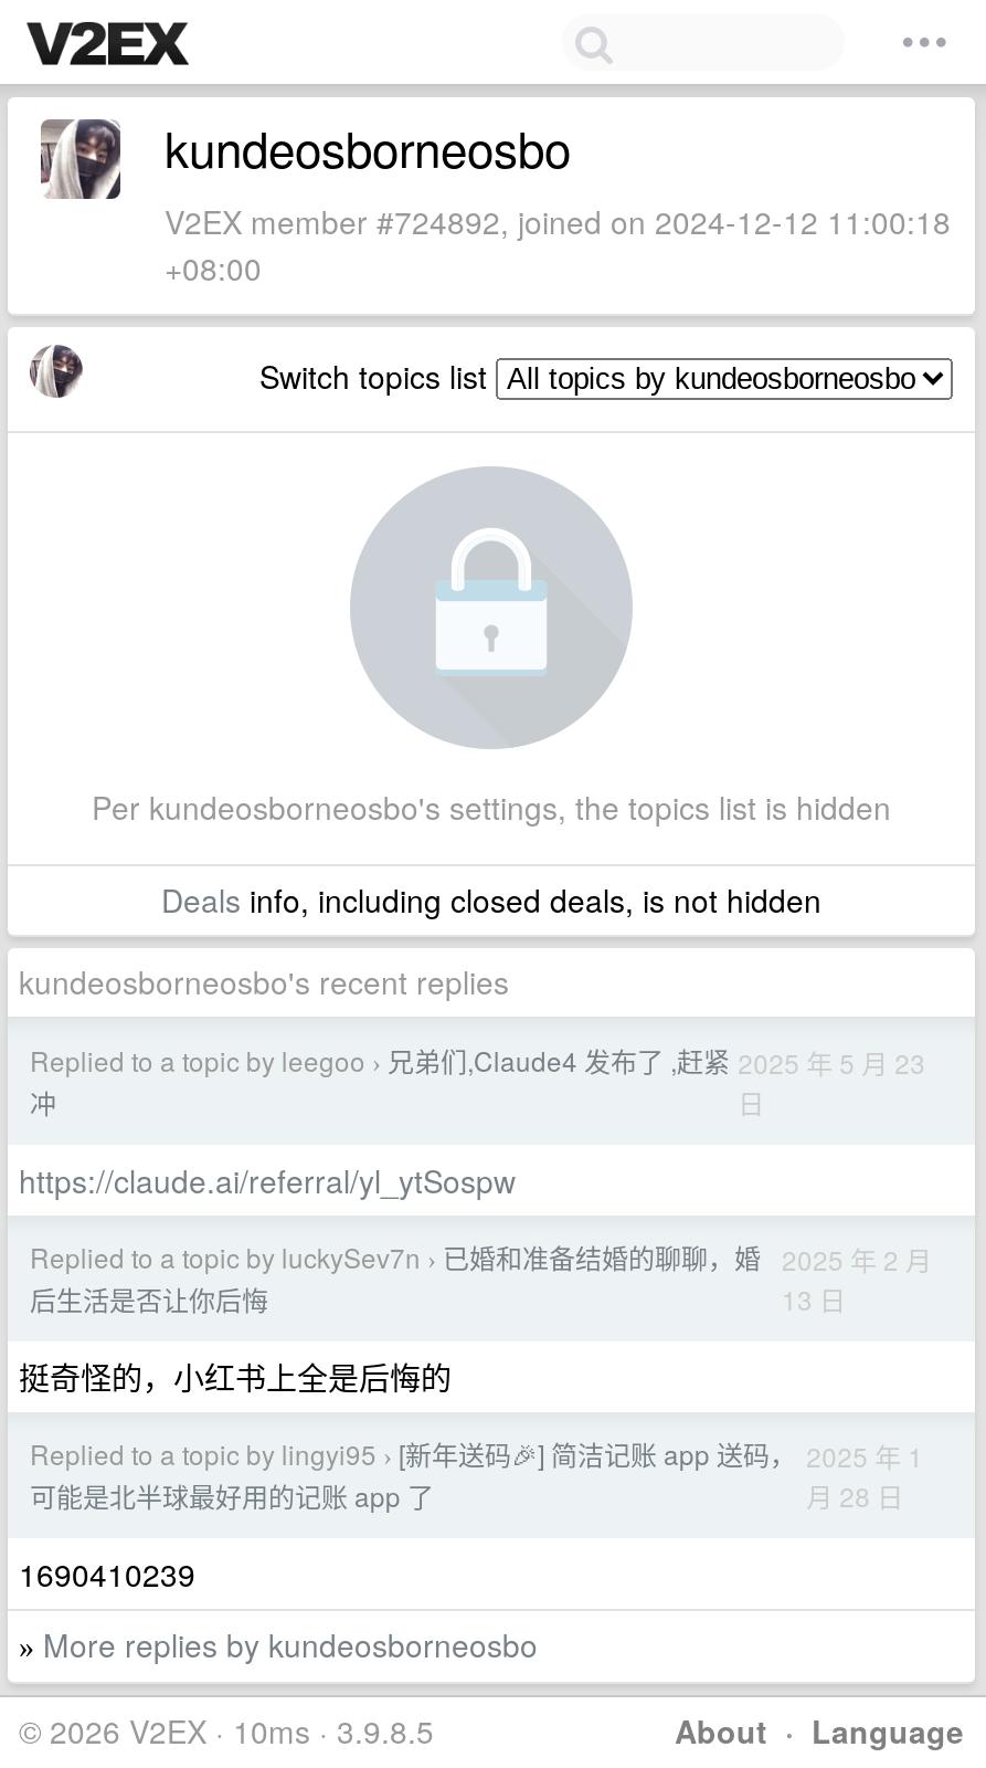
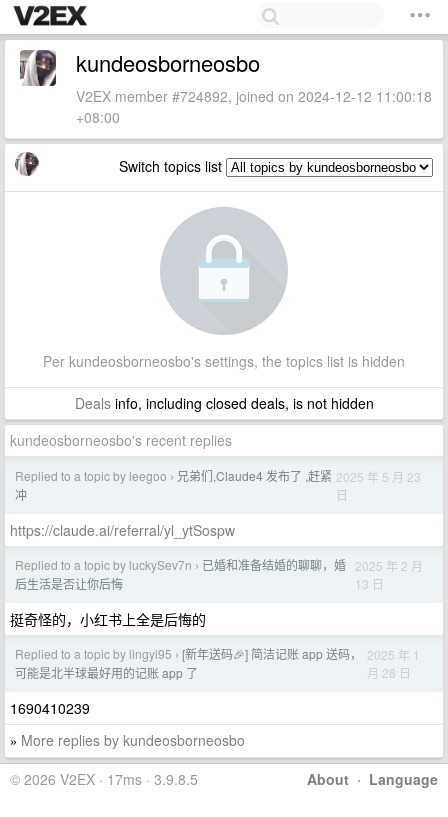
[19,1708,434,1753] © 2026 V2EX · 10ms · 3.9.8.5 -> [10,769,198,789] © 2026 V2EX · 17ms · 3.9.8.5

